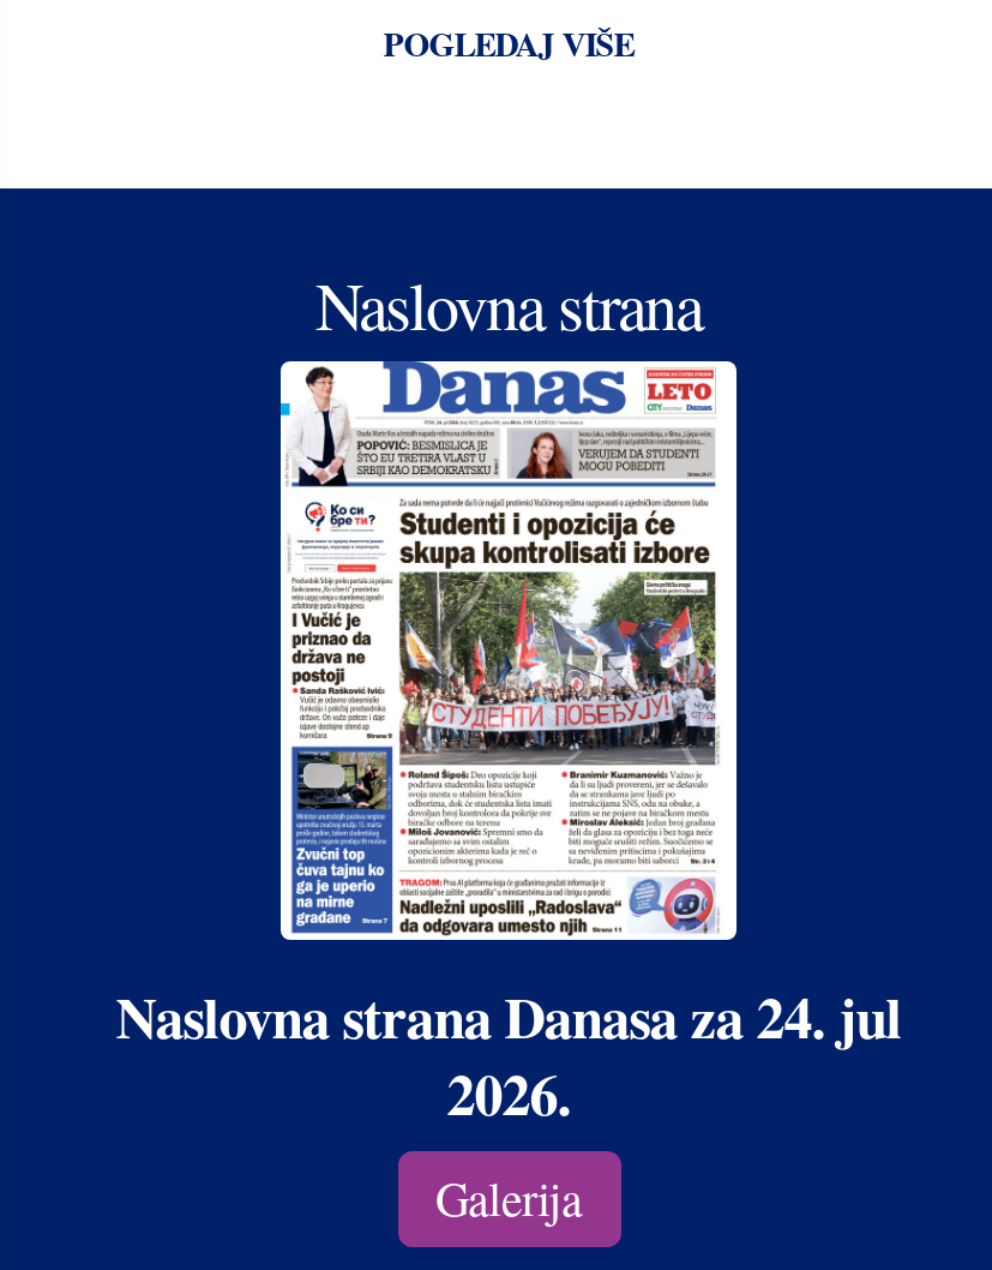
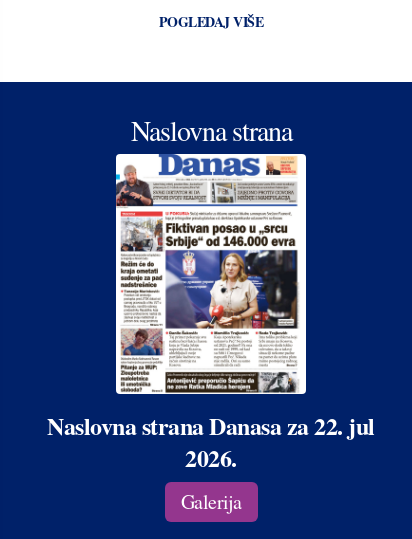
[116,364,902,1058] [image] | Naslovna strana Danasa za 24. jul -> [47,155,375,443] [image] | Naslovna strana Danasa za 22. jul

